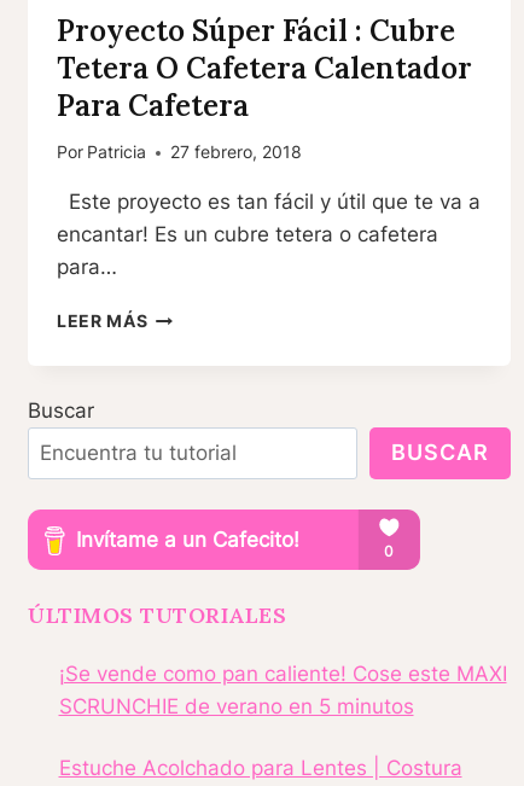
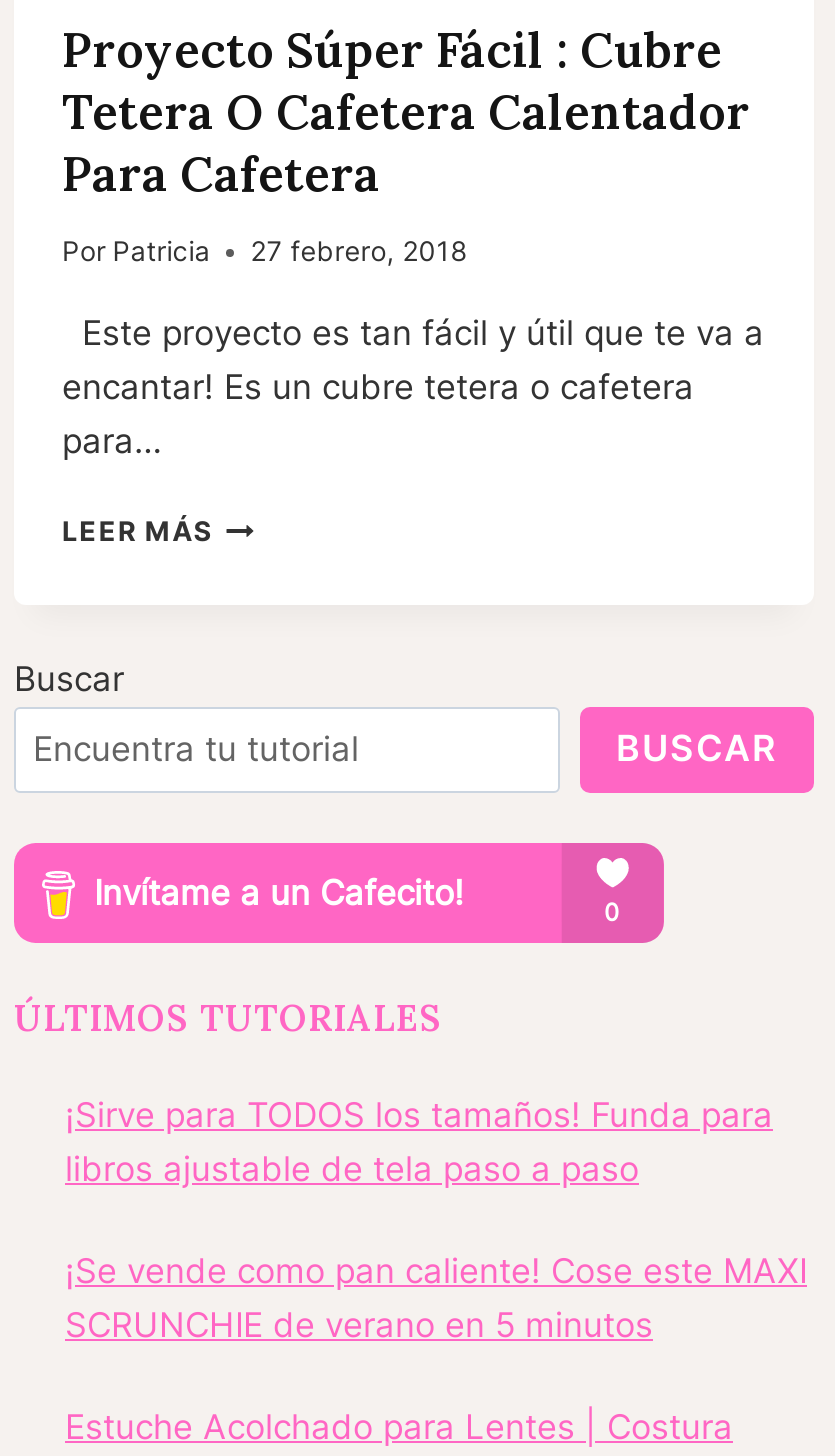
none -> [65,1095,773,1189] ¡Sirve para TODOS los tamaños! Funda para | libros ajustable de tela paso a paso

